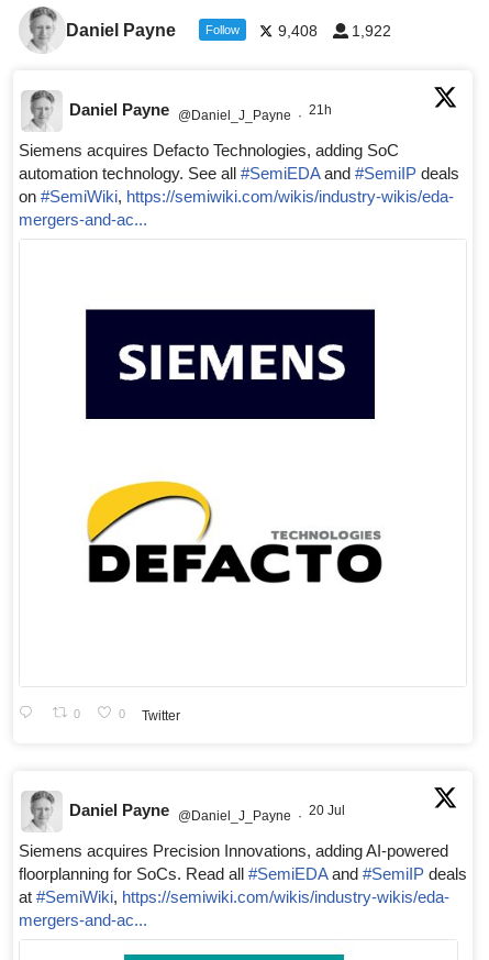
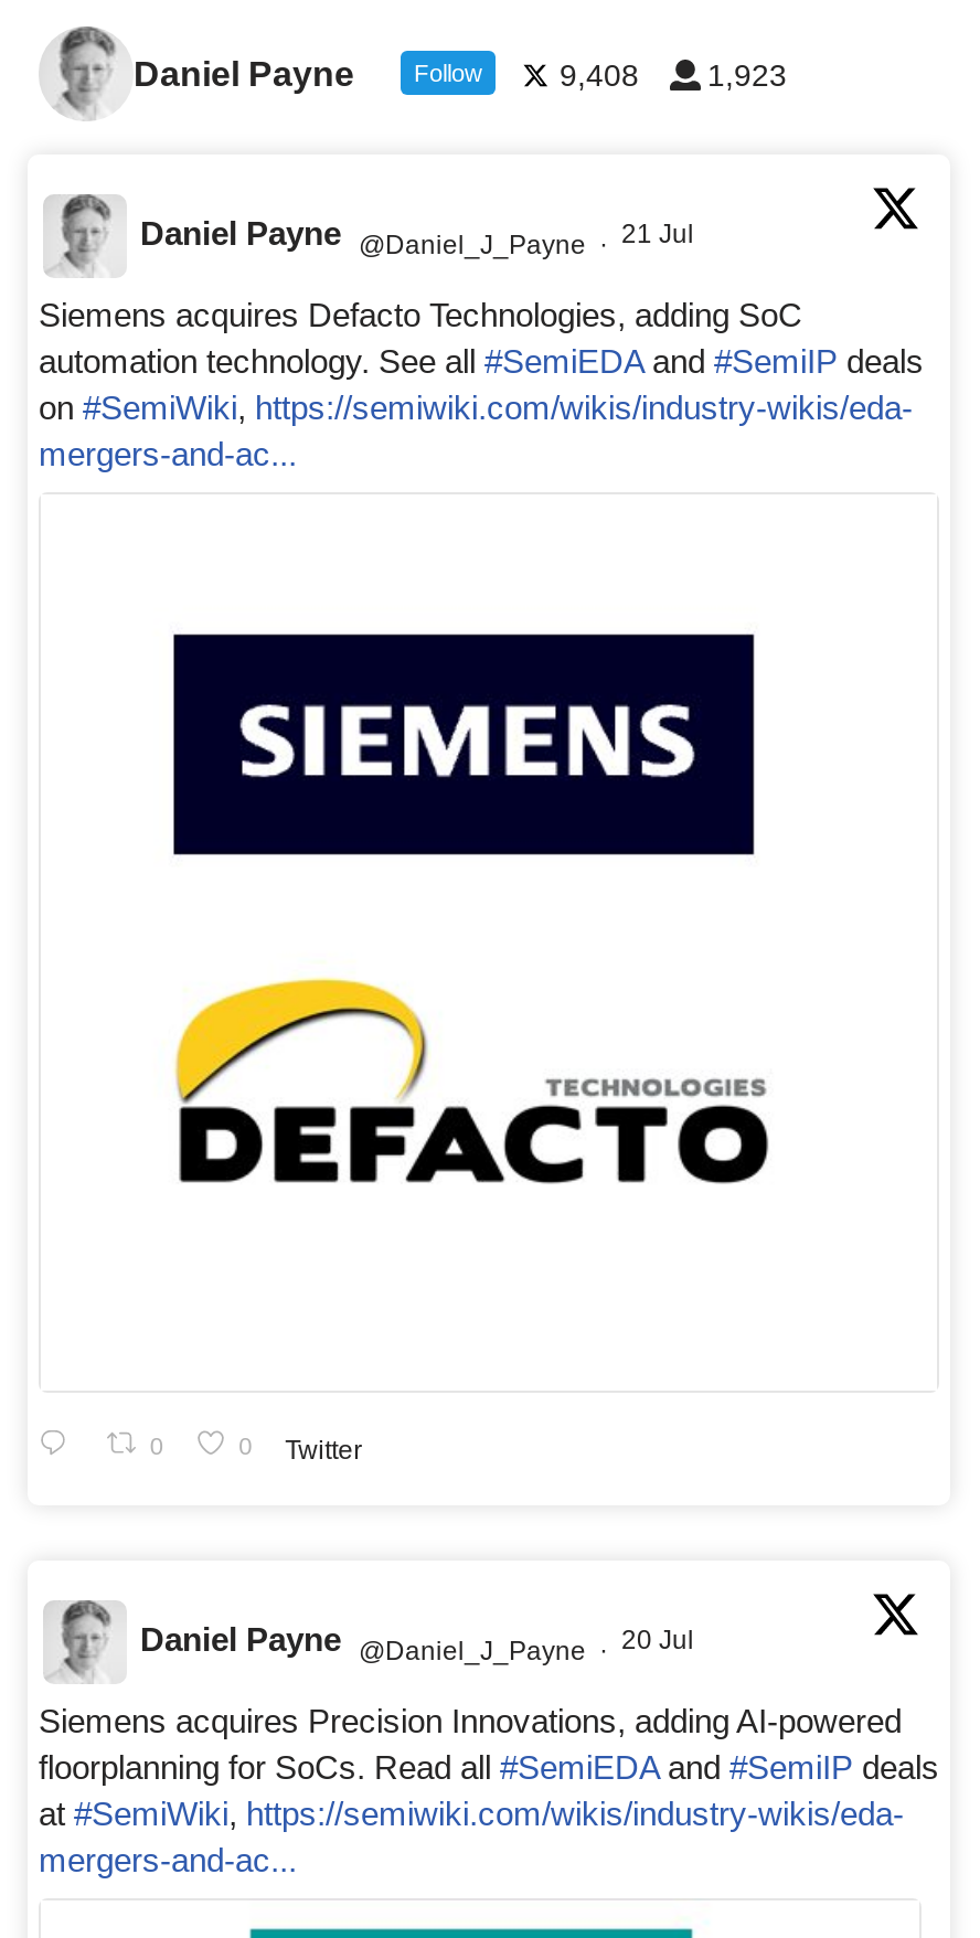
[278,22,391,39] 9,408 1,922 -> [560,57,787,92] 9,408 1,923
[69,100,335,123] Daniel Payne @Daniel_J_Payne · 21h -> [140,214,701,260] Daniel Payne @Daniel_J_Payne · 21 Jul

